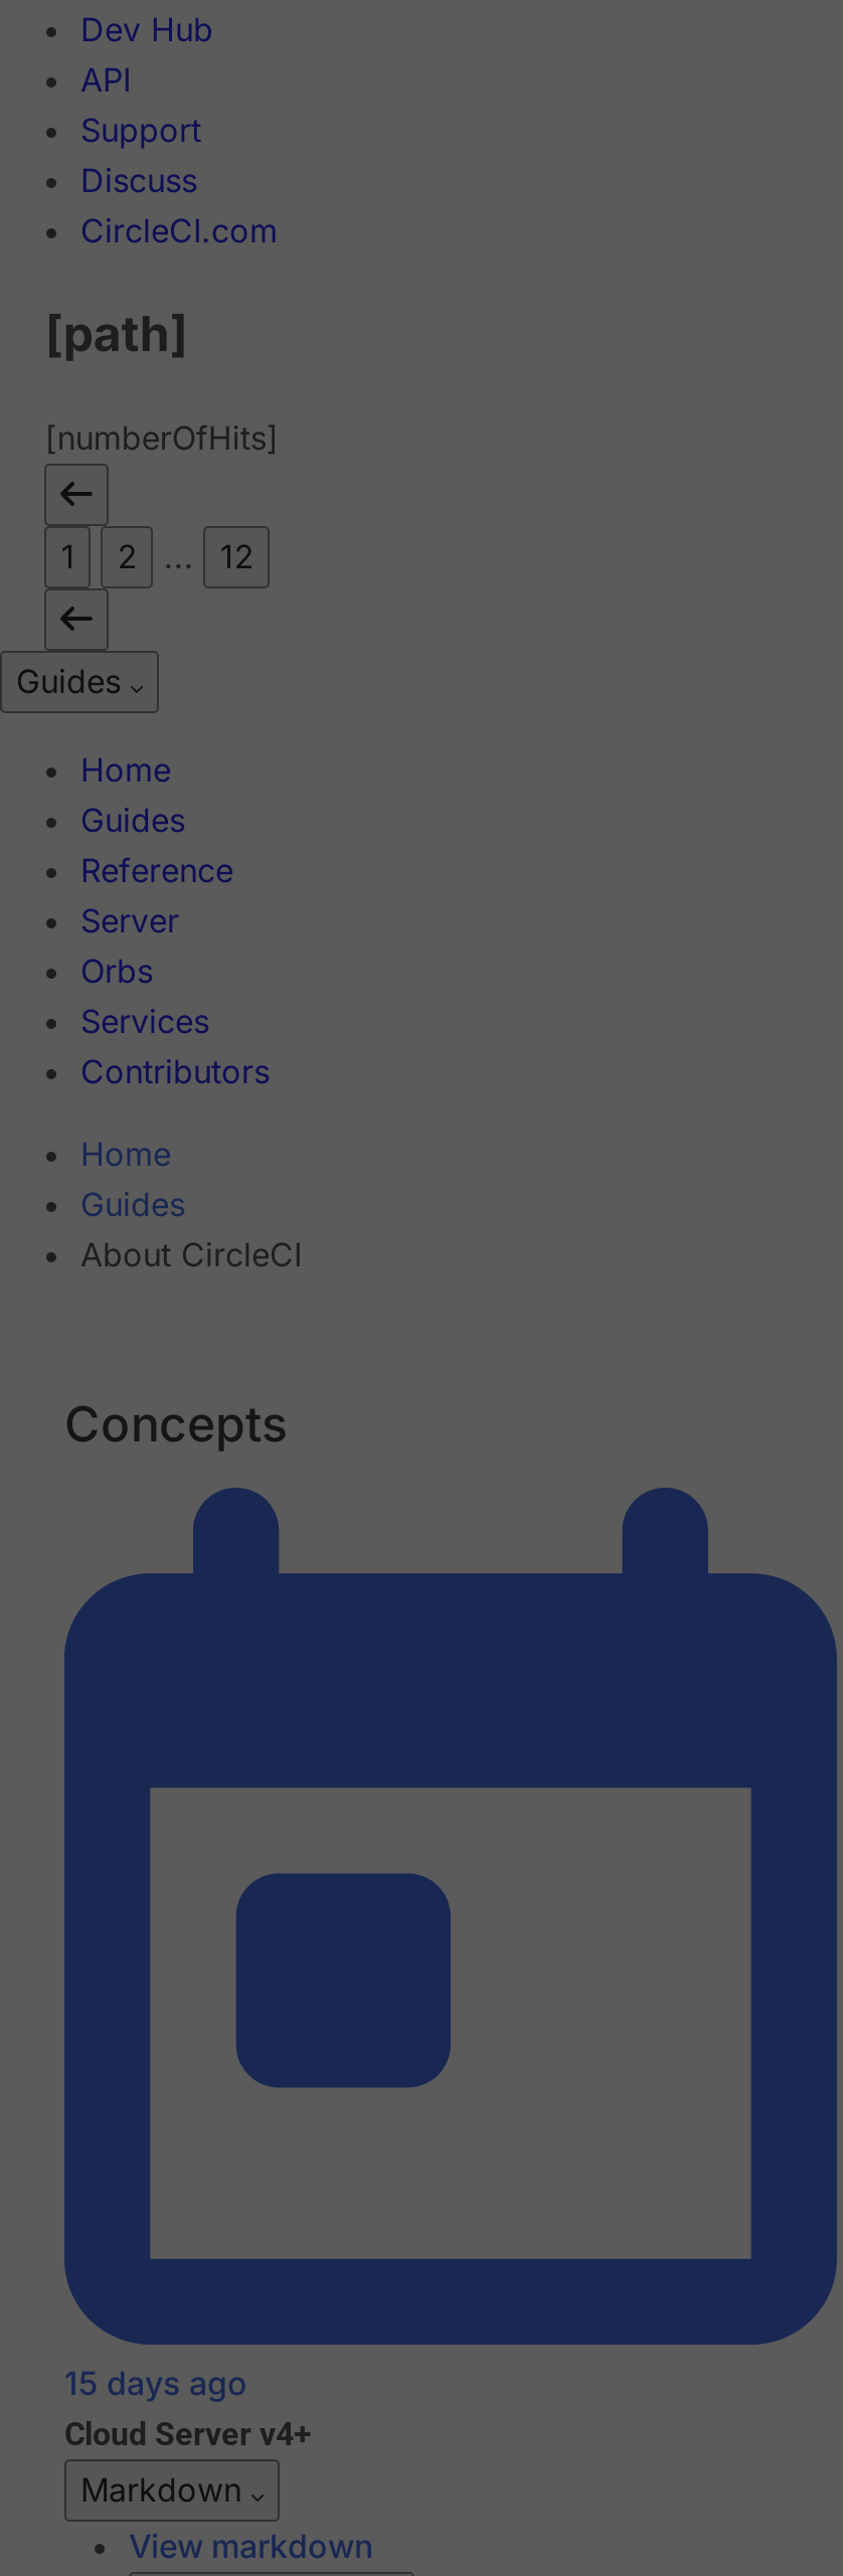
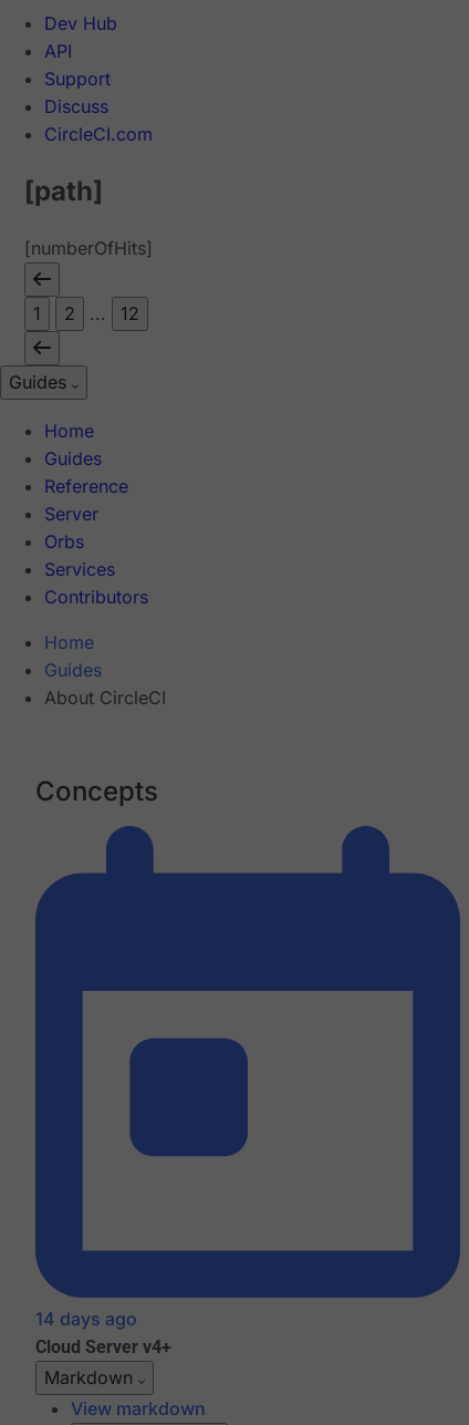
[64,2364,247,2404] 15 days ago -> [35,1308,137,1330] 14 days ago

